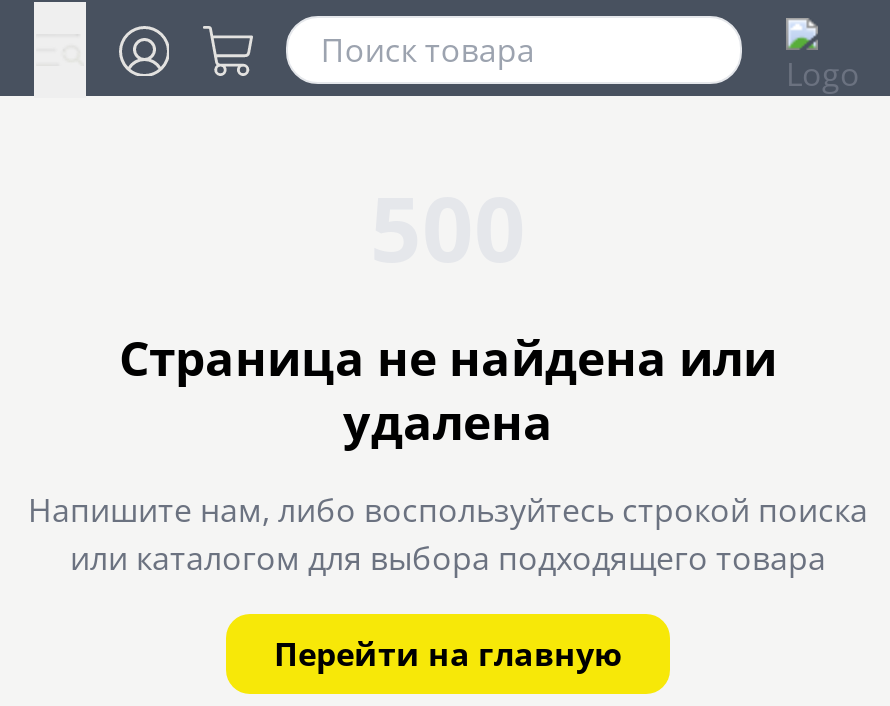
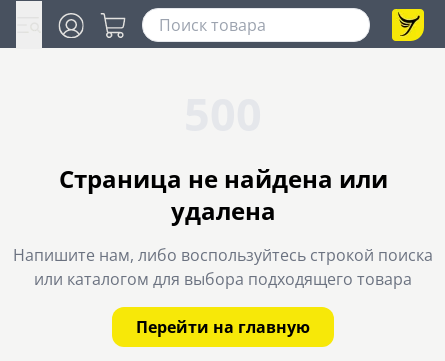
[784,16,850,82] [image] -> [391,8,425,42] [image]

